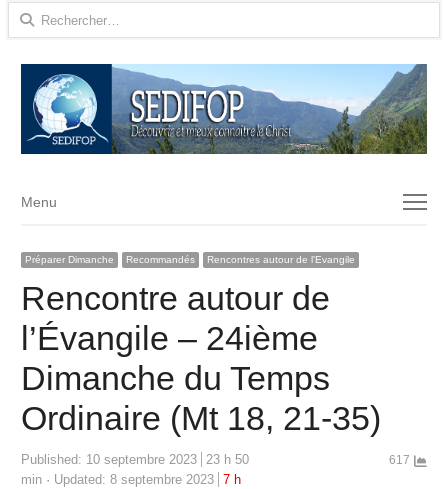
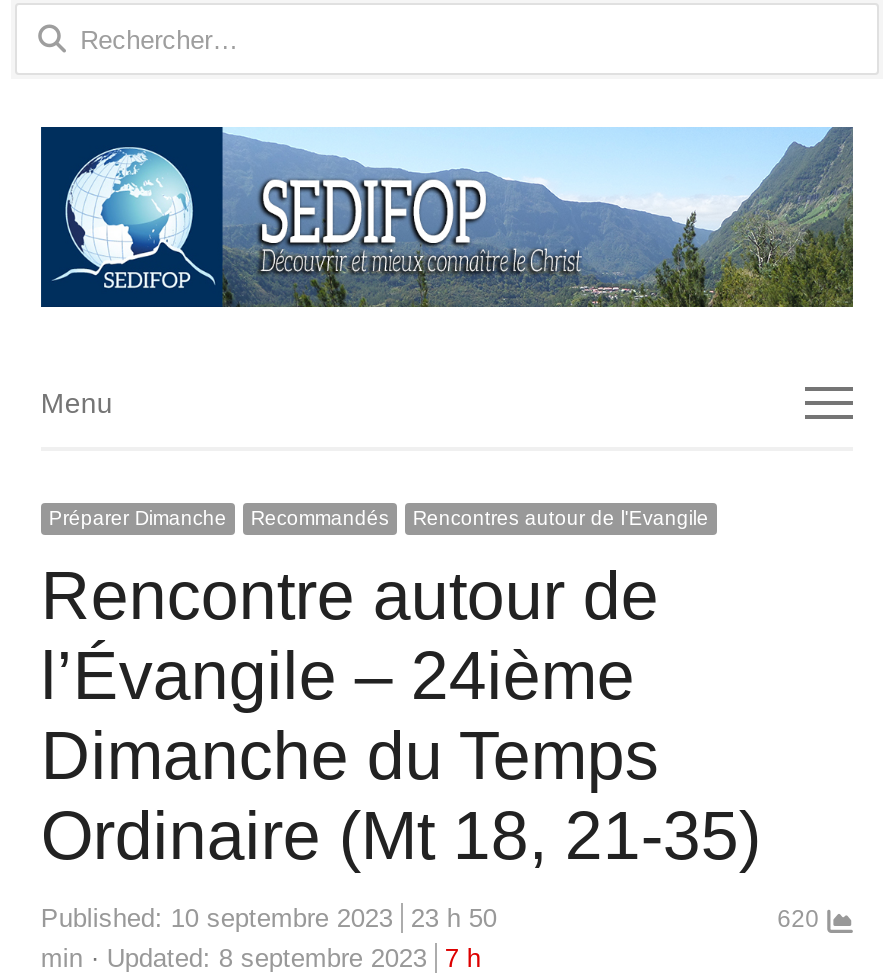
[389,453,410,467] 617 -> [777,904,819,932] 620

